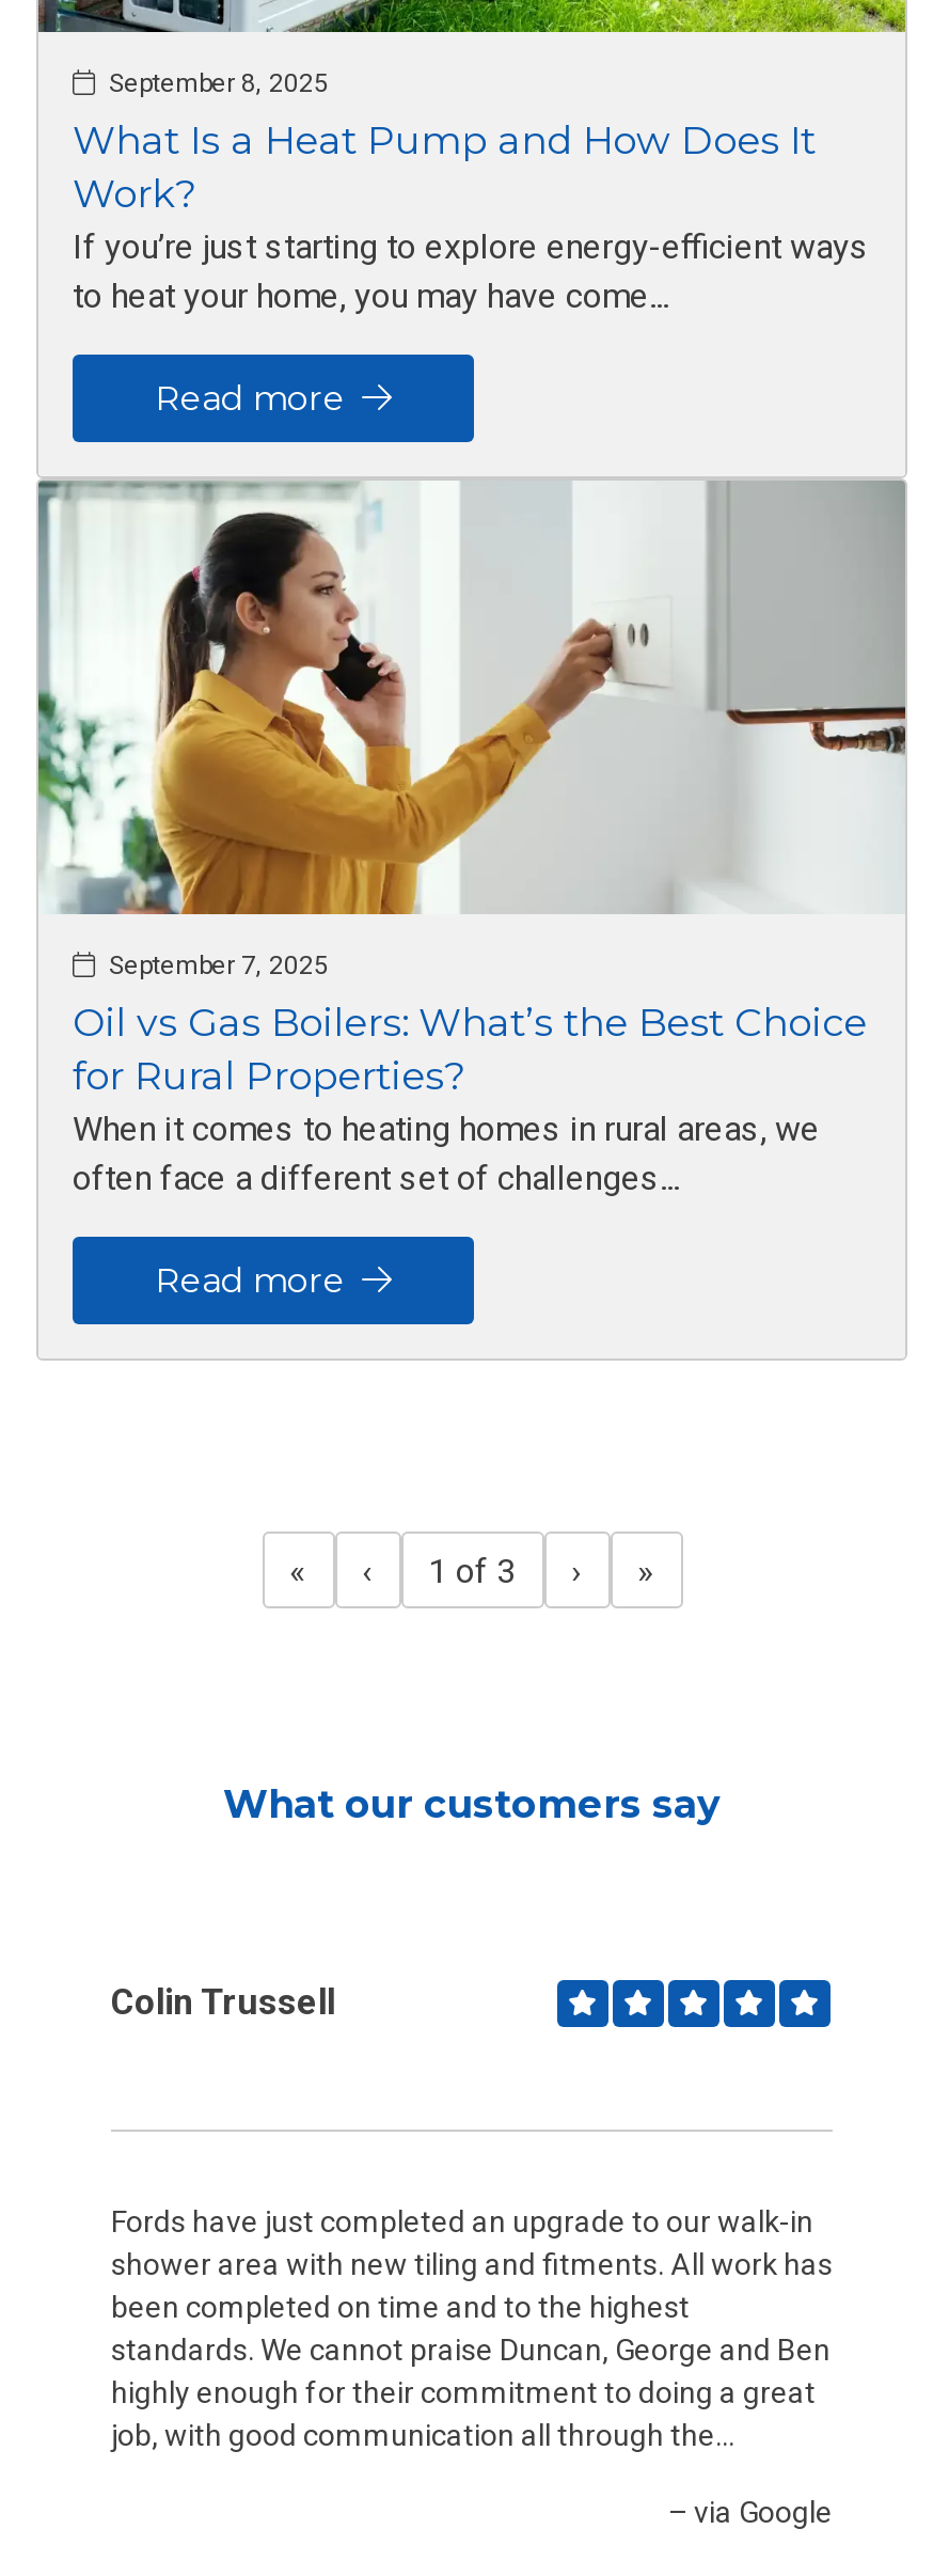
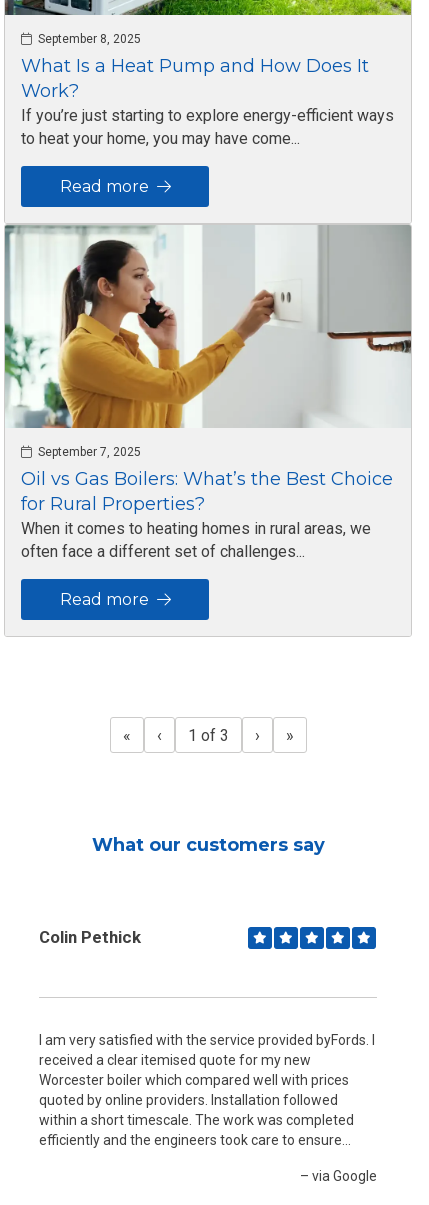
[111,1980,335,2023] Colin Trussell -> [39,927,141,947] Colin Pethick
[111,2204,833,2452] Fords have just completed an upgrade to our walk-in | shower area with new tiling and fitments. All work has | been completed on time and to the highest | standards. We cannot praise Duncan, George and Ben | highly enough for their commitment to doing a great | job, with good communication all through the... -> [39,1032,375,1148] I am very satisfied with the service provided byFords. I | received a clear itemised quote for my new | Worcester boiler which compared well with prices | quoted by online providers. Installation followed | within a short timescale. The work was completed | efficiently and the engineers took care to ensure...

